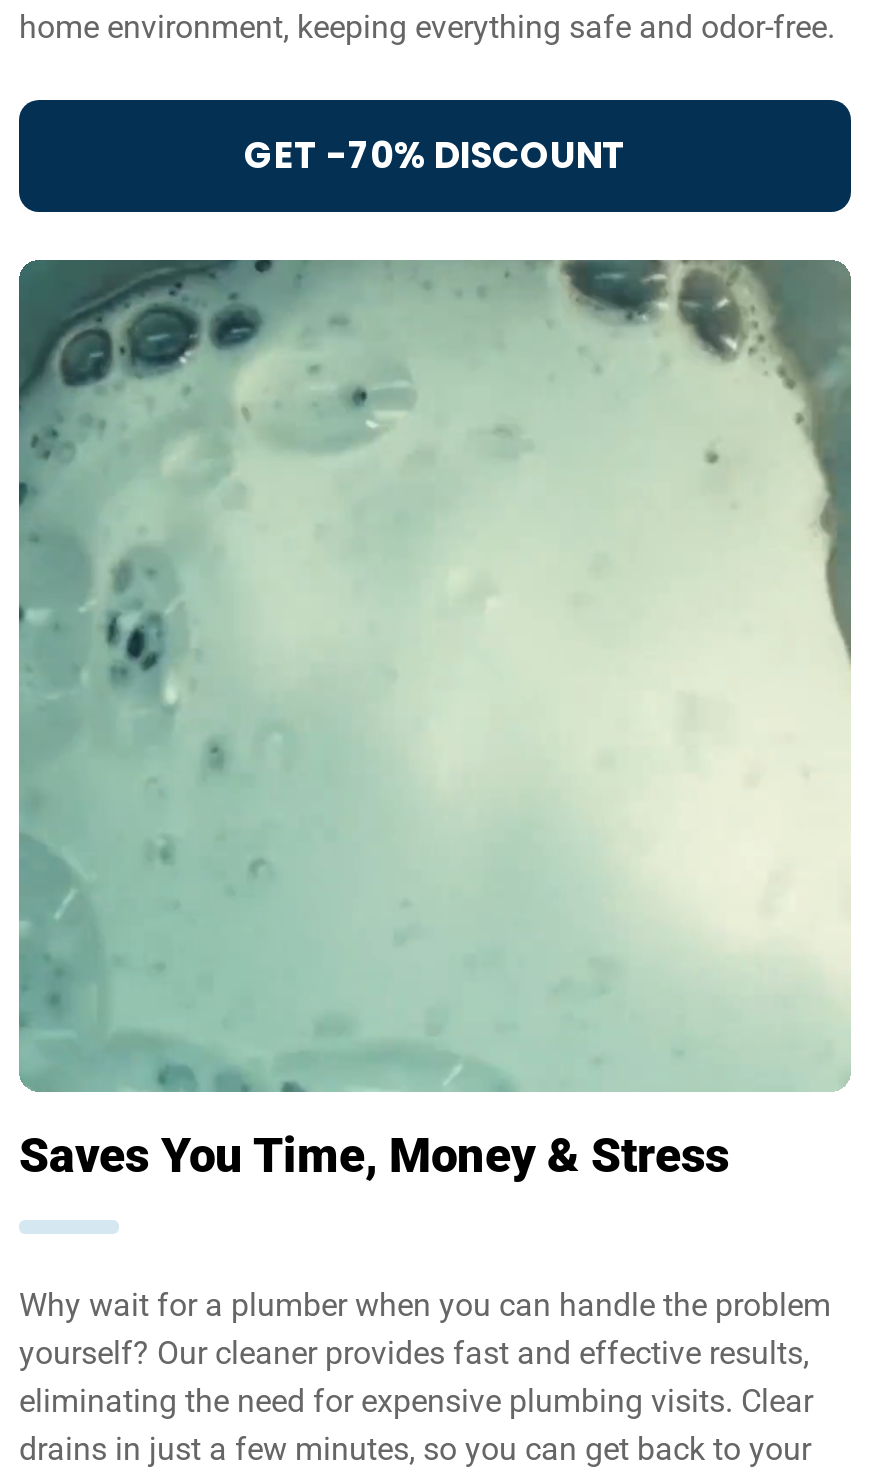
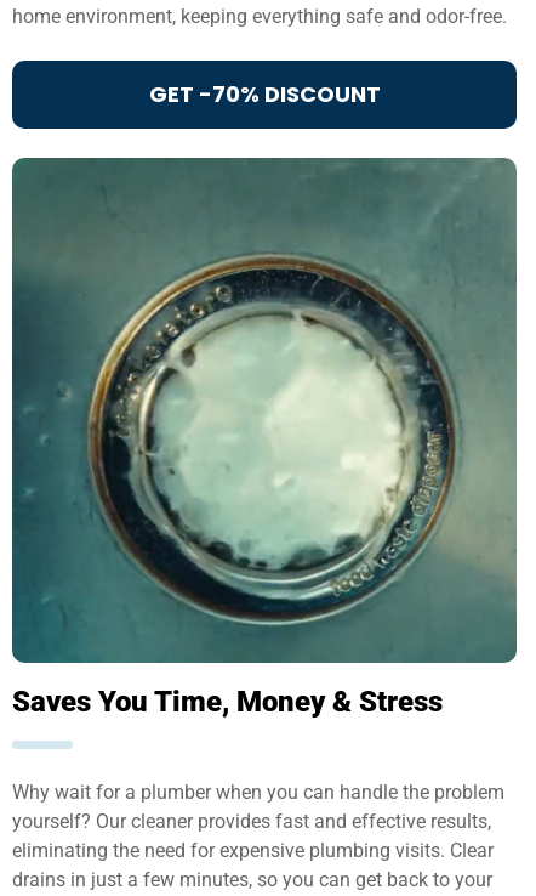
[19,260,851,1092] [image] -> [12,158,517,663] [image]

